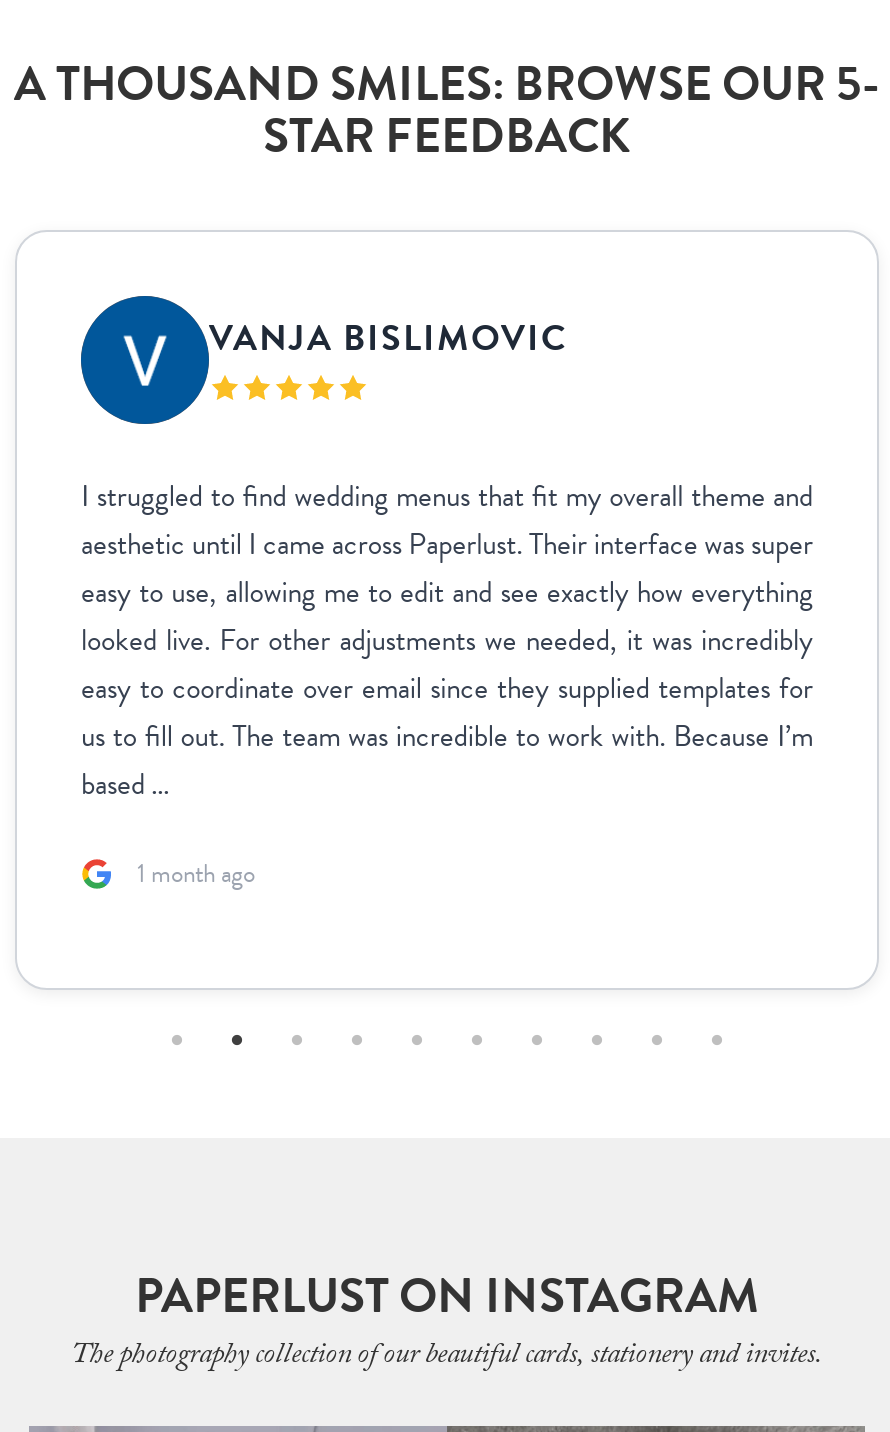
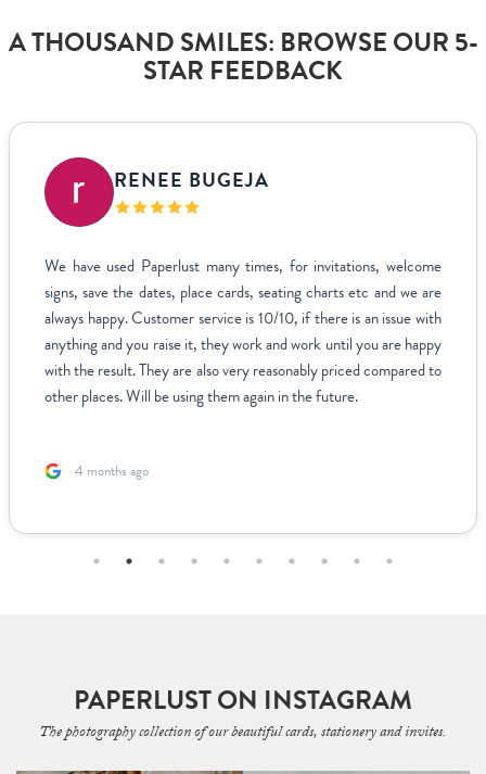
[79,294,567,426] [image] | VANJA BISLIMOVIC -> [43,156,269,228] [image] | RENEE BUGEJA
[81,474,813,806] I struggled to find wedding menus that fit my overall theme and | aesthetic until I came across Paperlust. Their interface was super | easy to use, allowing me to edit and see exactly how everything | looked live. For other adjustments we needed, it was incredibly | easy to coordinate over email since they supplied templates for | us to fill out. The team was incredible to work with. Because I’m | based ... -> [44,254,442,408] We have used Paperlust many times, for invitations, welcome | signs, save the dates, place cards, seating charts etc and we are | always happy. Customer service is 10/10, if there is an issue with | anything and you raise it, they work and work until you are happy | with the result. They are also very reasonably priced compared to | other places. Will be using them again in the future.
[137,854,255,894] 1 month ago -> [75,460,149,482] 4 months ago

